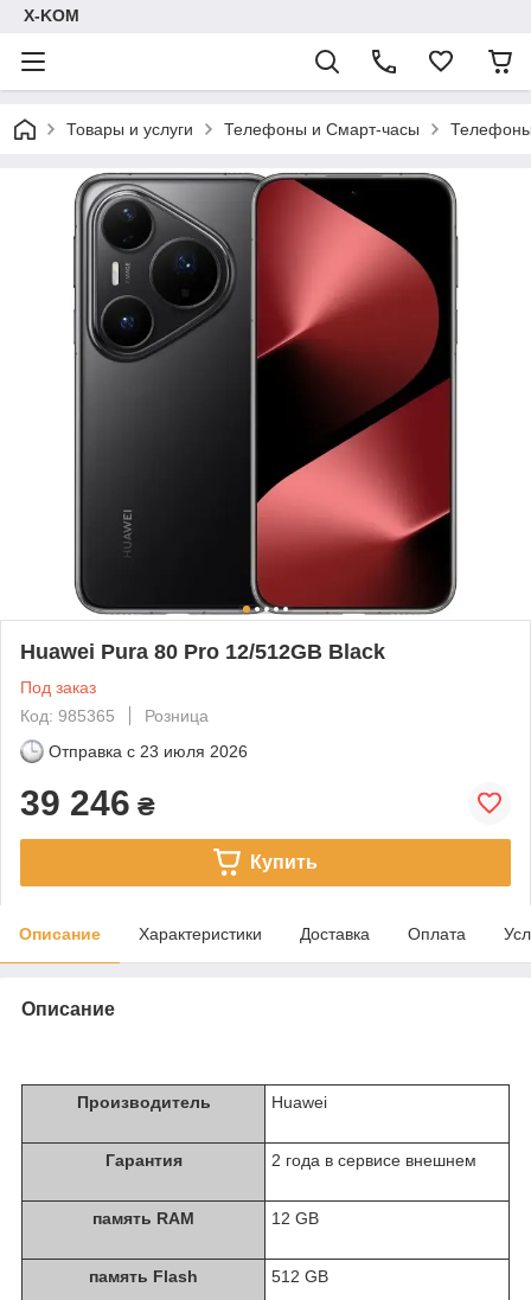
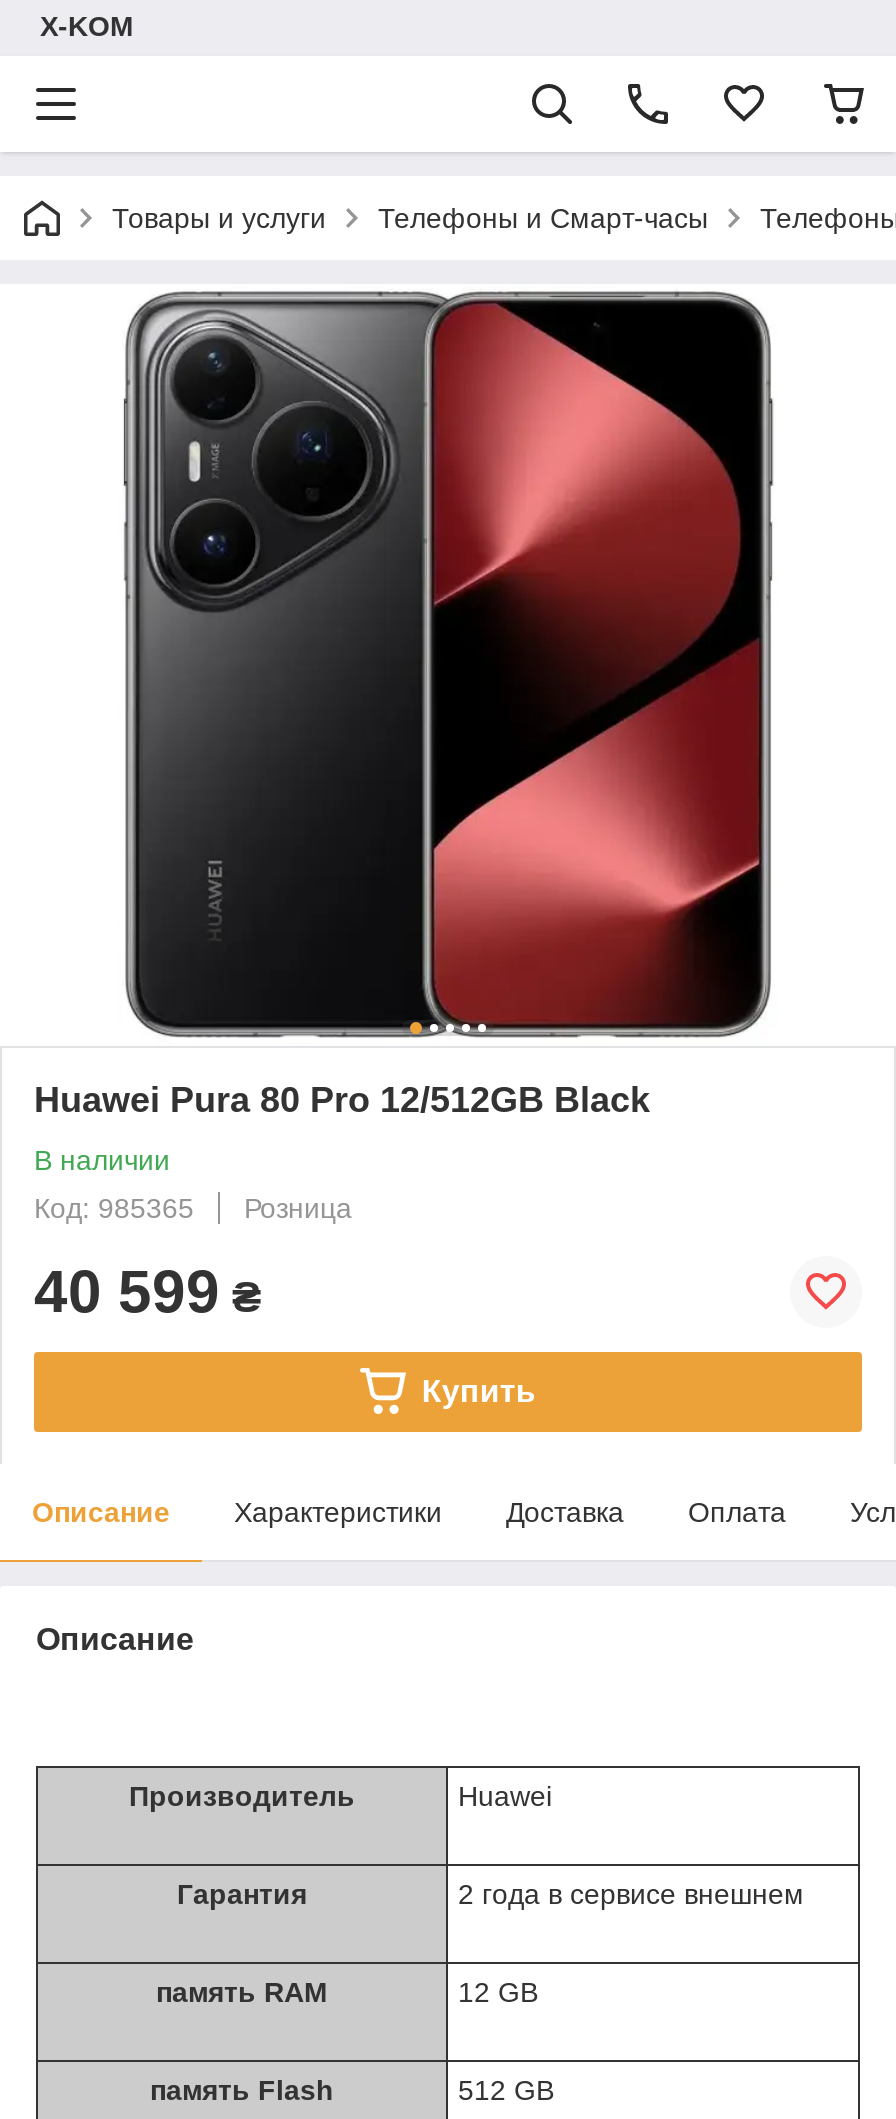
[20,678,96,697] Под заказ -> [34,1144,170,1176] В наличии
[20,742,248,822] Отправка с 23 июля 2026 | 39 246 ₴ -> [34,1258,262,1324] 40 599 ₴

